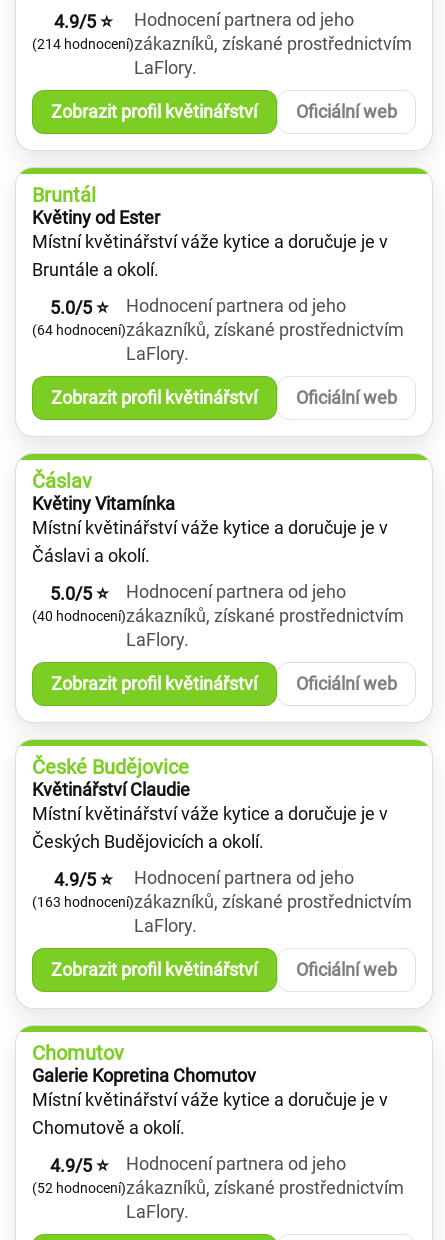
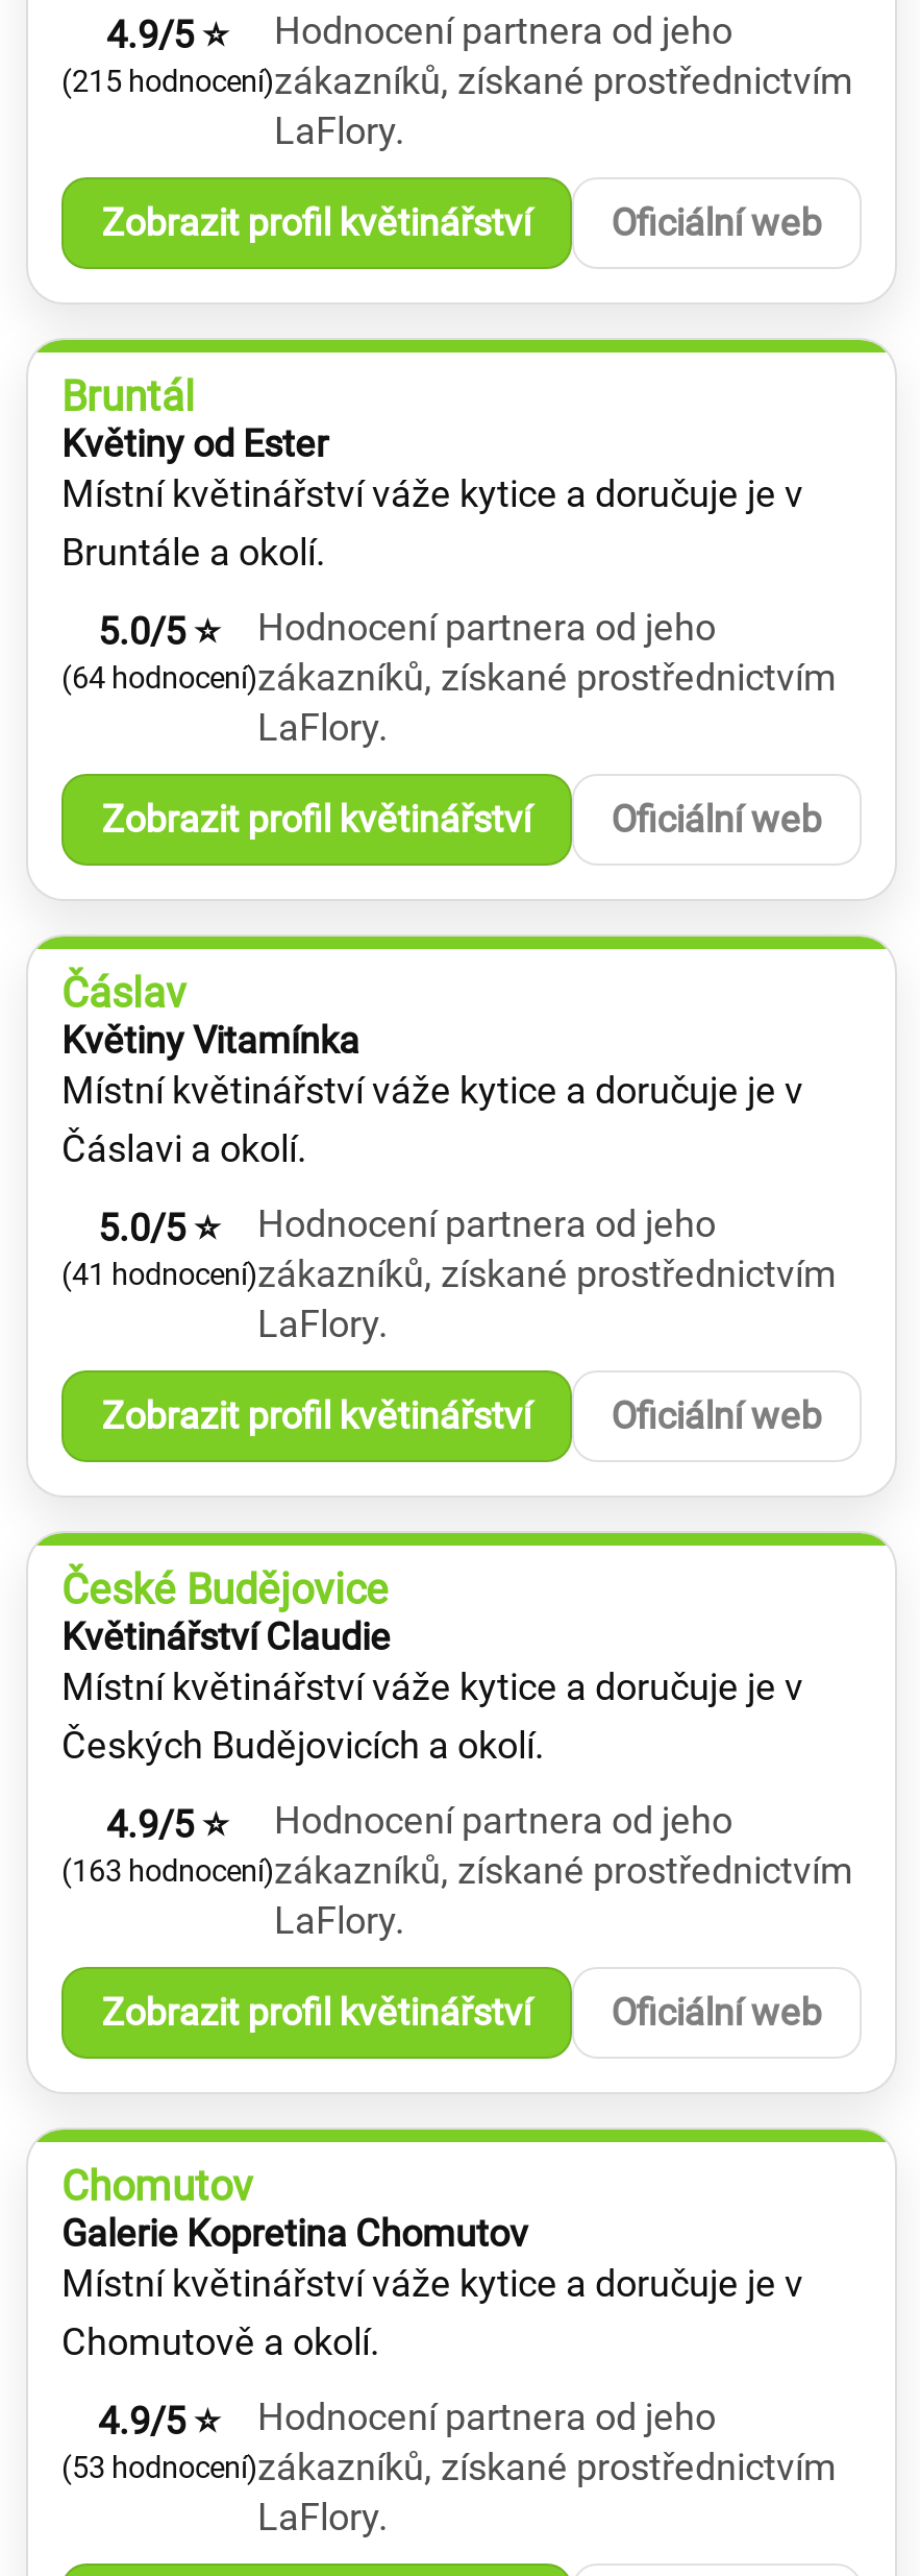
[32,33,412,54] (214 hodnocení) zákazníků, získané prostřednictvím -> [61,58,853,102] (215 hodnocení) zákazníků, získané prostřednictvím
[32,605,404,626] (40 hodnocení) zákazníků, získané prostřednictvím -> [61,1251,837,1295] (41 hodnocení) zákazníků, získané prostřednictvím
[32,1177,404,1198] (52 hodnocení) zákazníků, získané prostřednictvím -> [61,2445,837,2488] (53 hodnocení) zákazníků, získané prostřednictvím

